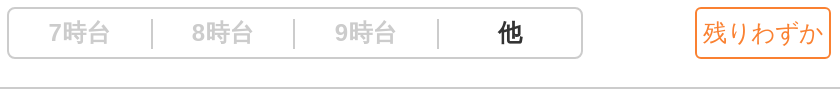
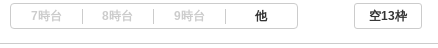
[703,20,823,48] 残りわずか -> [369,9,407,23] 空13枠

